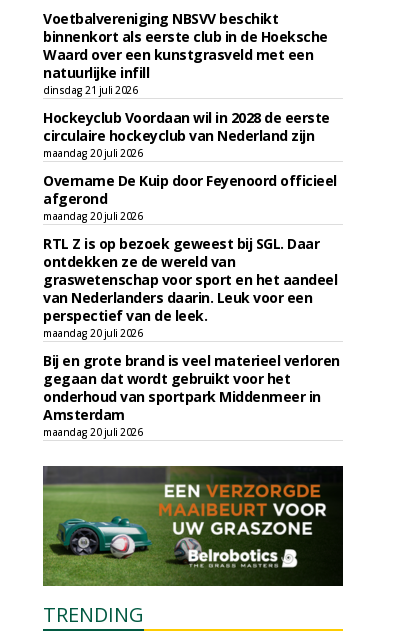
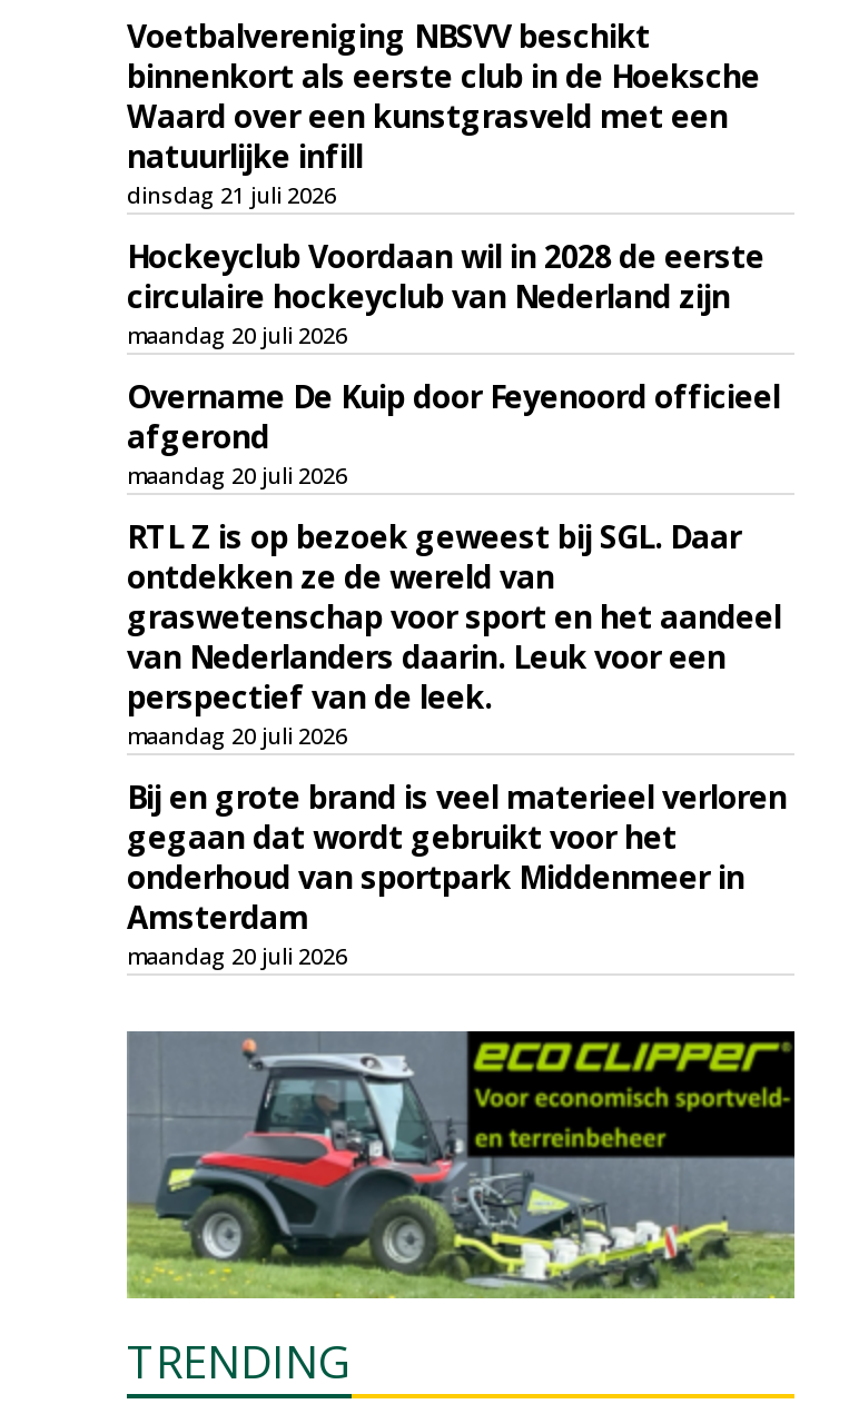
[42,465,344,587] [image] -> [127,1029,797,1301] [image]

